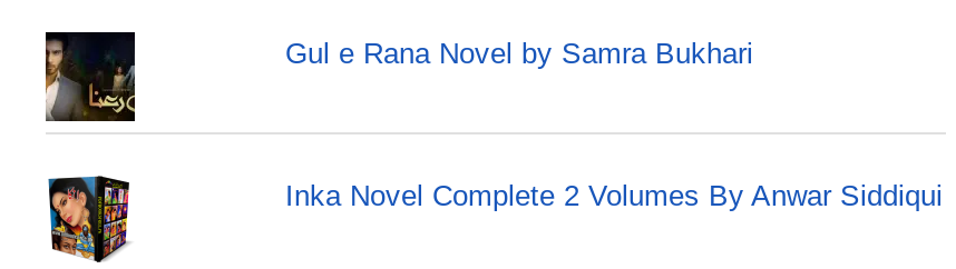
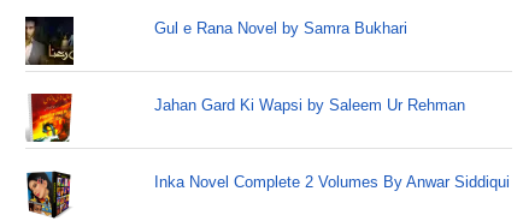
none -> [27,92,74,143] [image]
none -> [155,96,466,114] Jahan Gard Ki Wapsi by Saleem Ur Rehman

